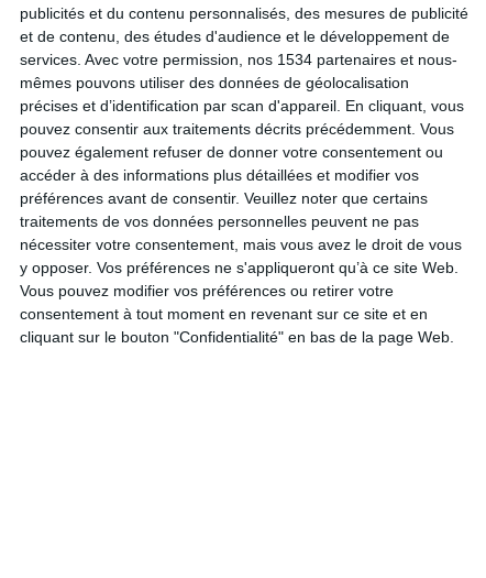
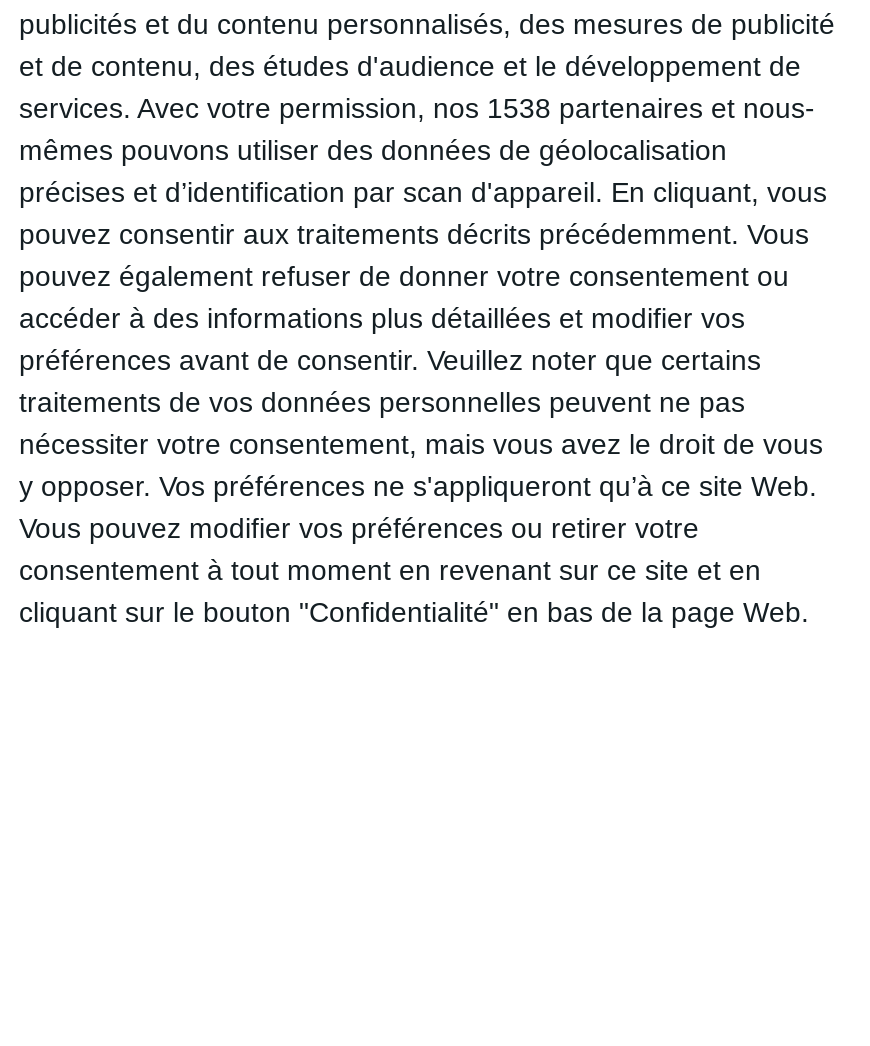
[20,51,457,68] services. Avec votre permission, nos 1534 partenaires et nous- -> [19,92,815,124] services. Avec votre permission, nos 1538 partenaires et nous-

